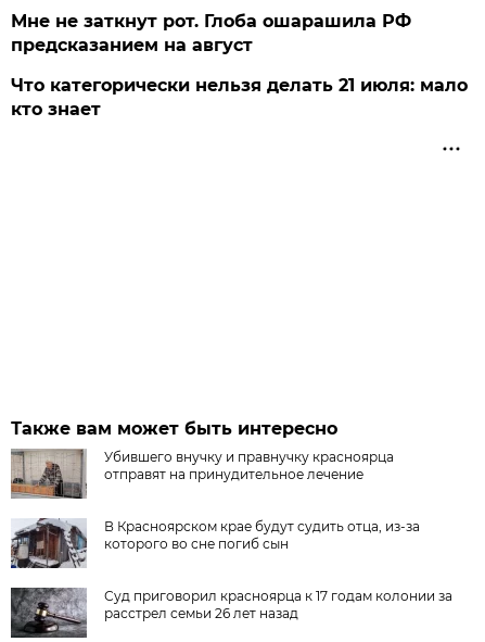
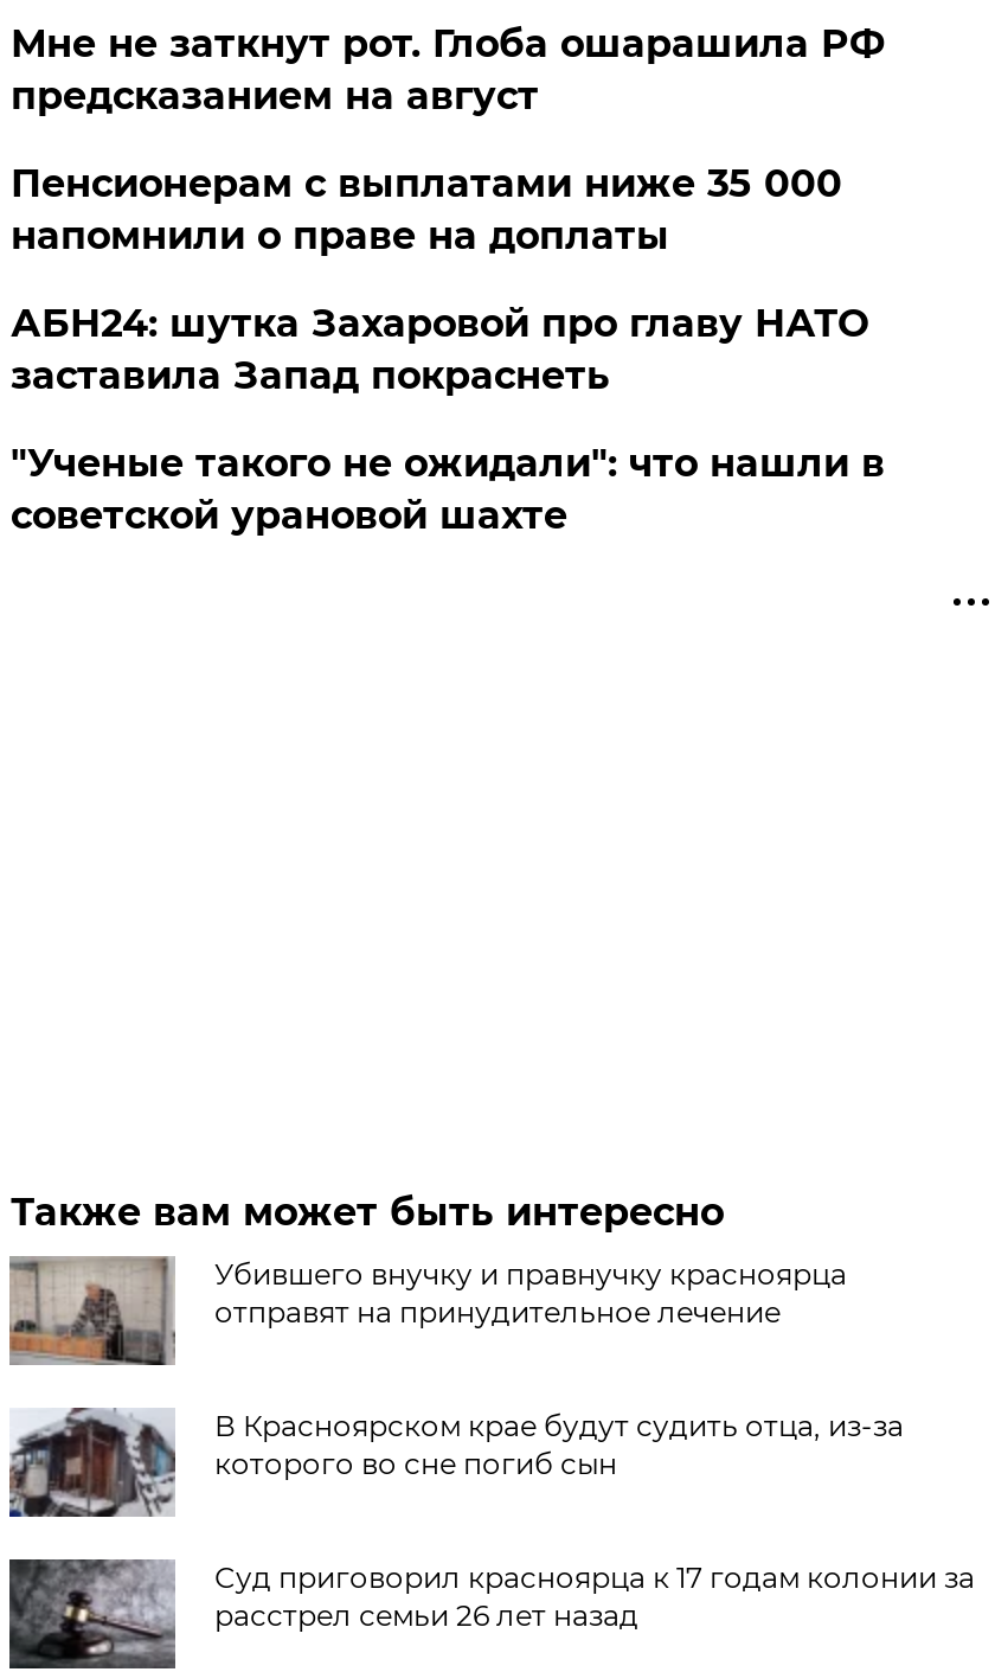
[11,75,468,119] Что категорически нельзя делать 21 июля: мало | кто знает -> [10,161,885,538] Пенсионерам с выплатами ниже 35 000 | напомнили о праве на доплаты | АБН24: шутка Захаровой про главу НАТО | заставила Запад покраснеть | "Ученые такого не ожидали": что нашли в | советской урановой шахте

